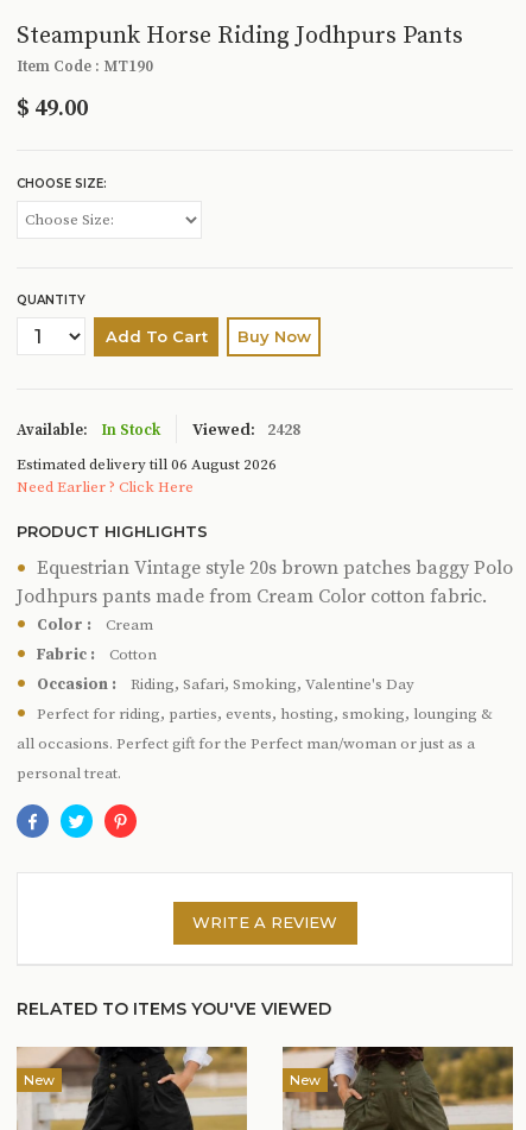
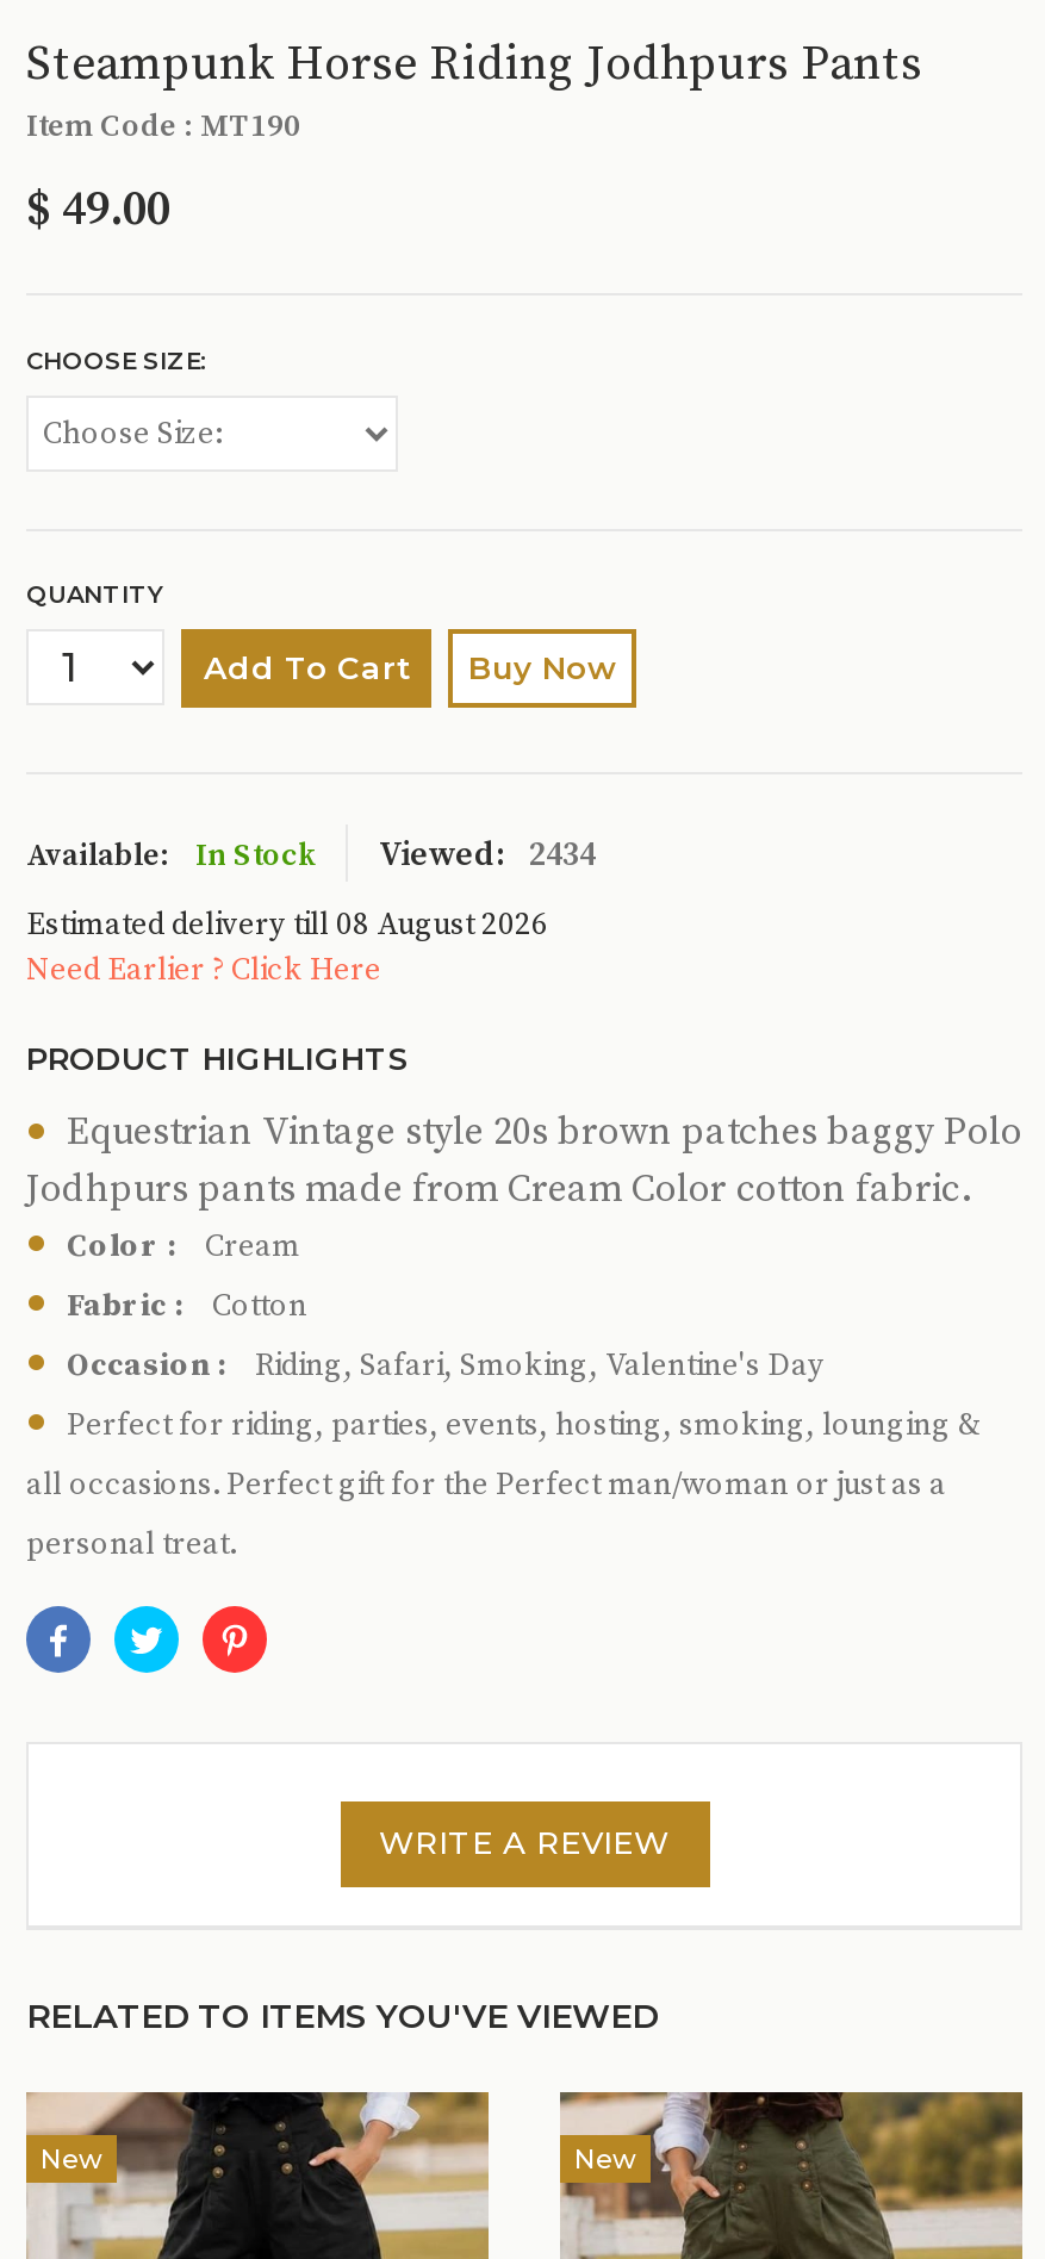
[17,419,300,440] Available: In Stock Viewed: 2428 -> [26,833,596,876] Available: In Stock Viewed: 2434
[17,454,277,474] Estimated delivery till 06 August 2026 -> [26,904,548,942] Estimated delivery till 08 August 2026

